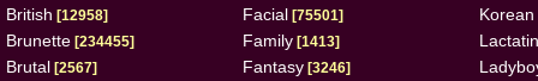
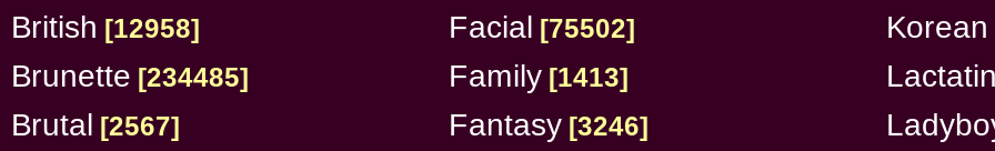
[243,5,343,24] Facial [75501] -> [449,9,635,44] Facial [75502]
[6,31,134,50] Brunette [234455] -> [11,58,249,93] Brunette [234485]

